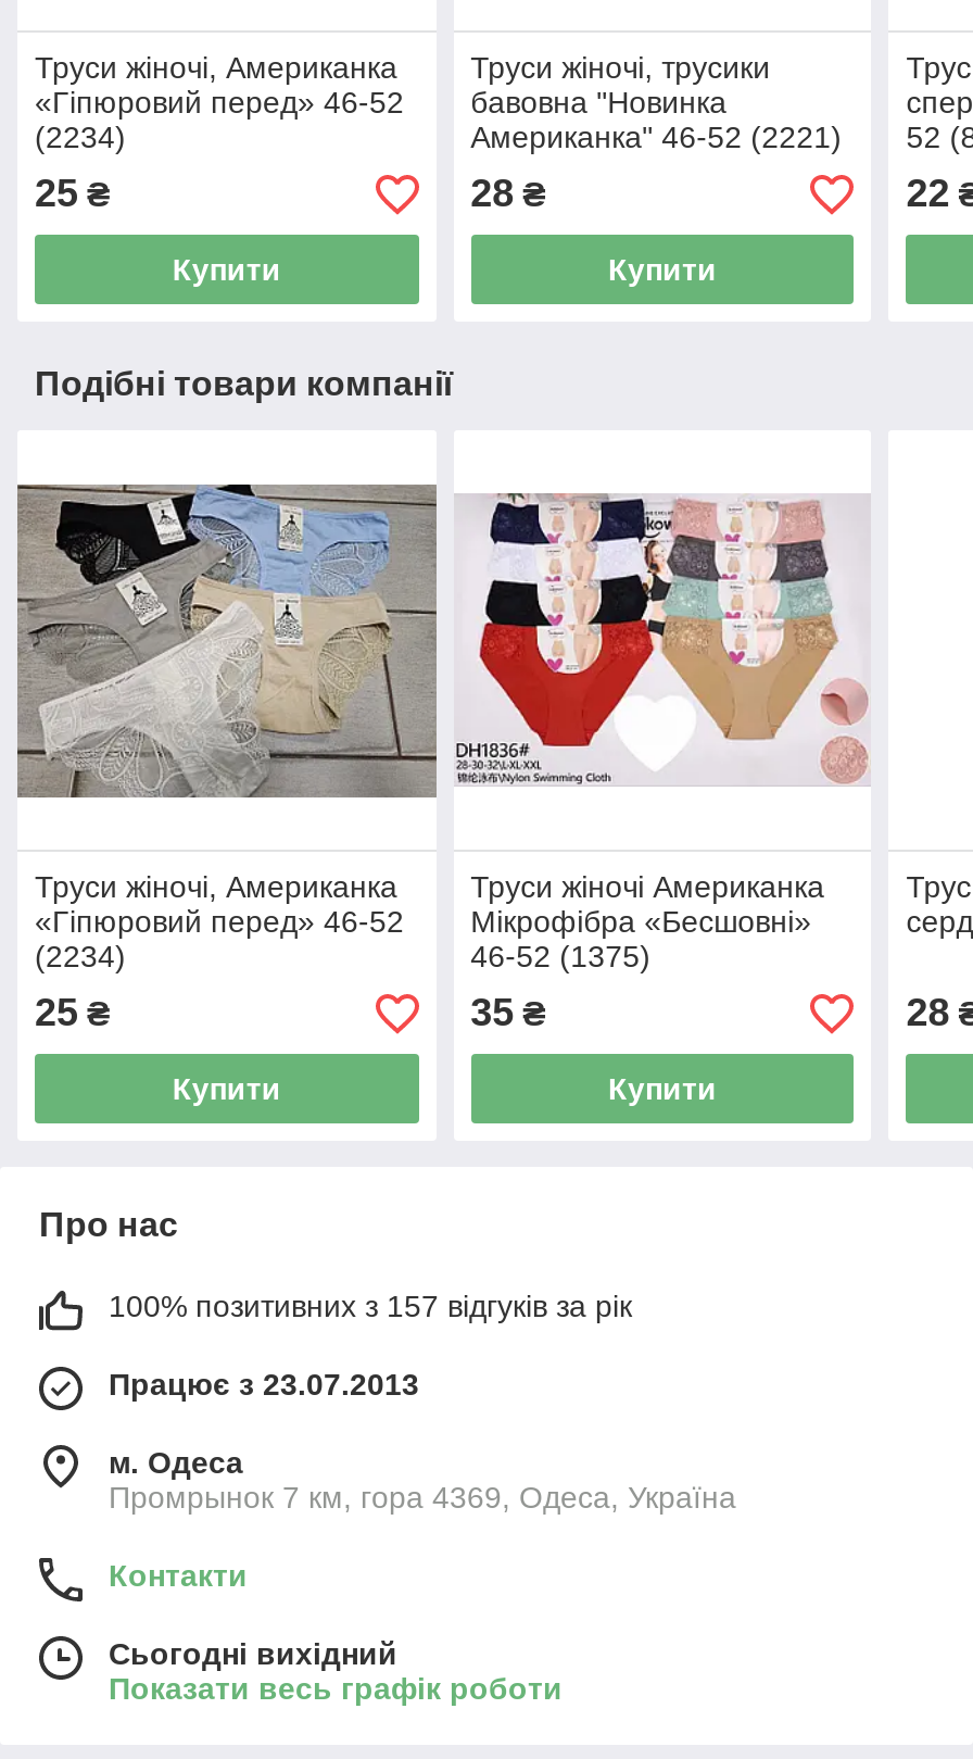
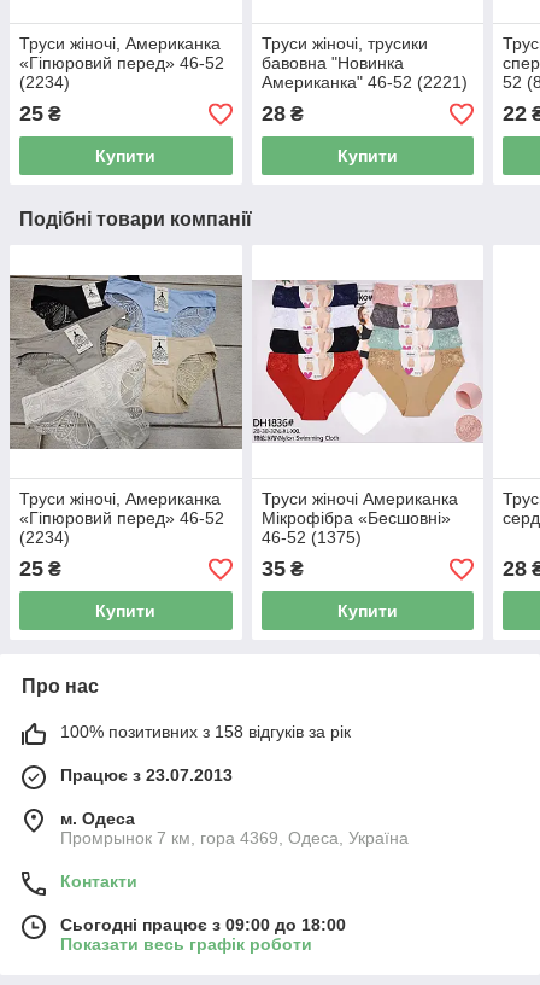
[109,1289,632,1323] 100% позитивних з 157 відгуків за рік -> [60,722,351,741] 100% позитивних з 158 відгуків за рік
[109,1636,397,1671] Сьогодні вихідний -> [60,915,346,934] Сьогодні працює з 09:00 до 18:00

